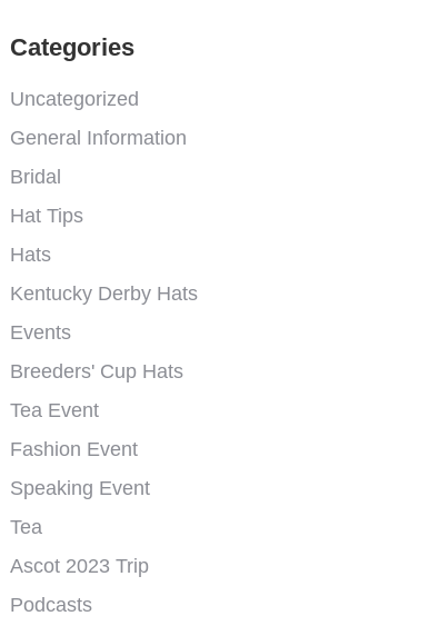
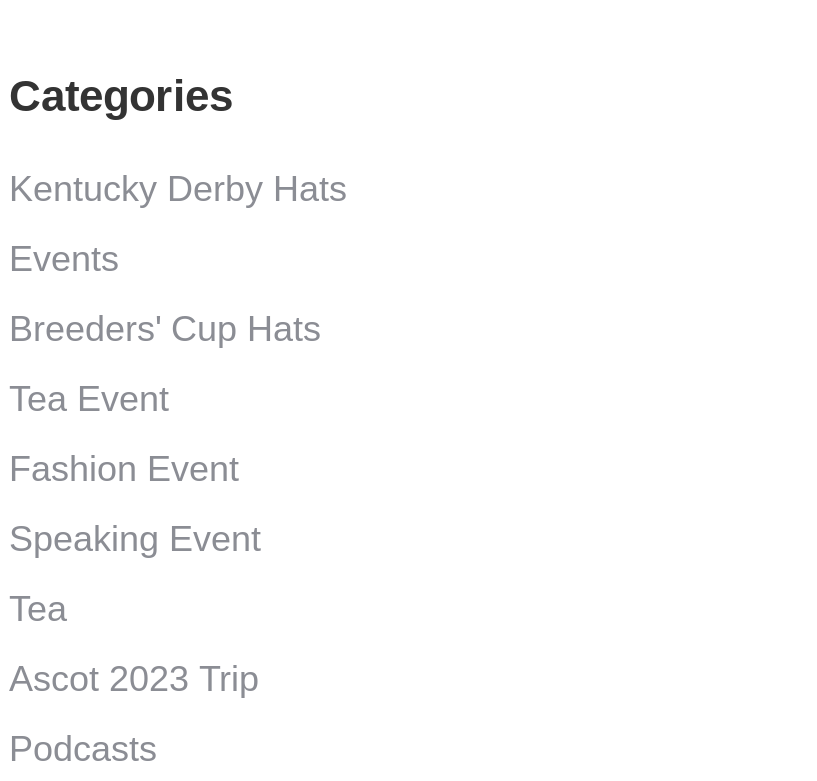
[10,88,187,266] Uncategorized | General Information | Bridal | Hat Tips | Hats -> none

